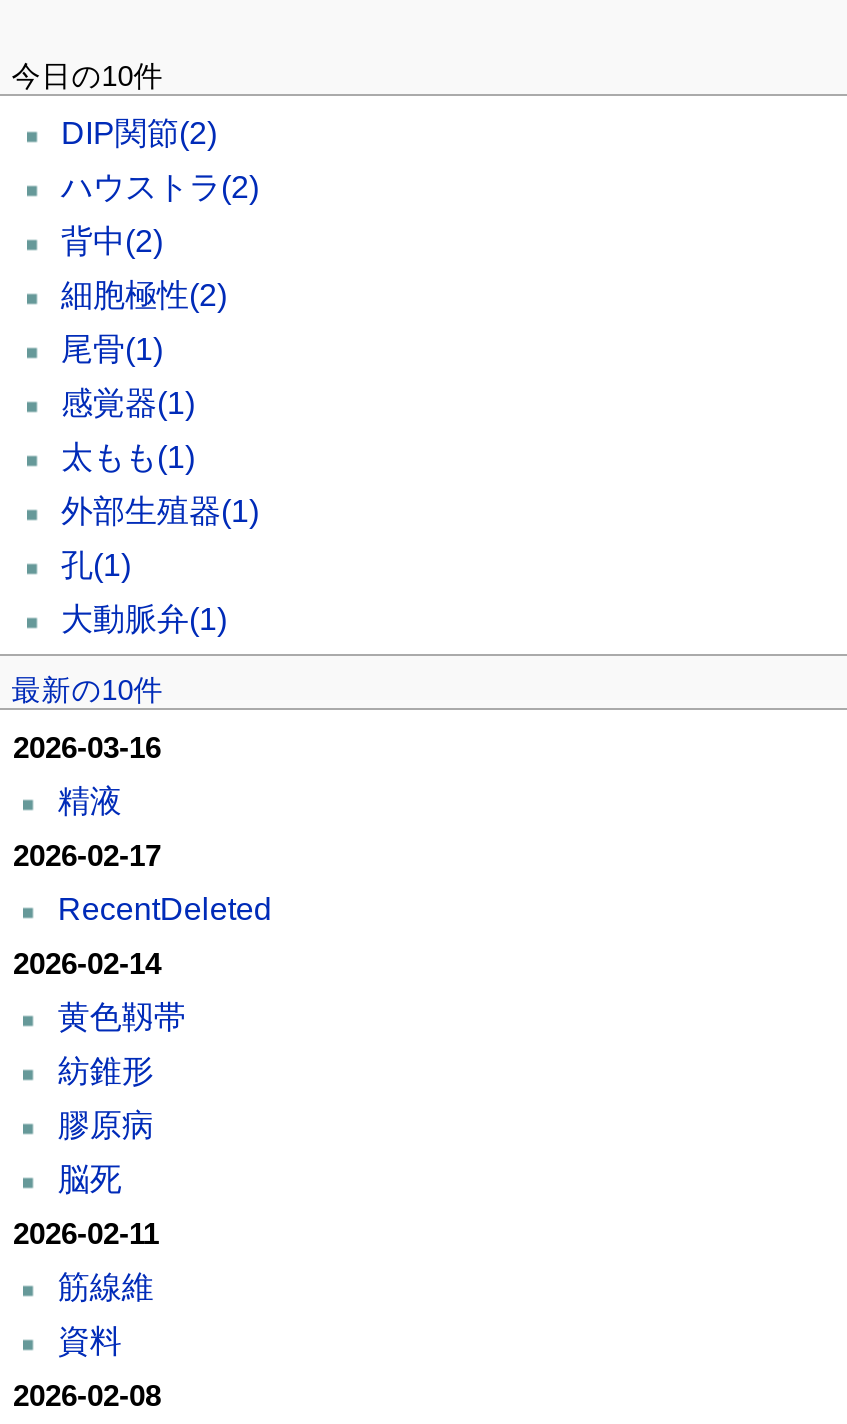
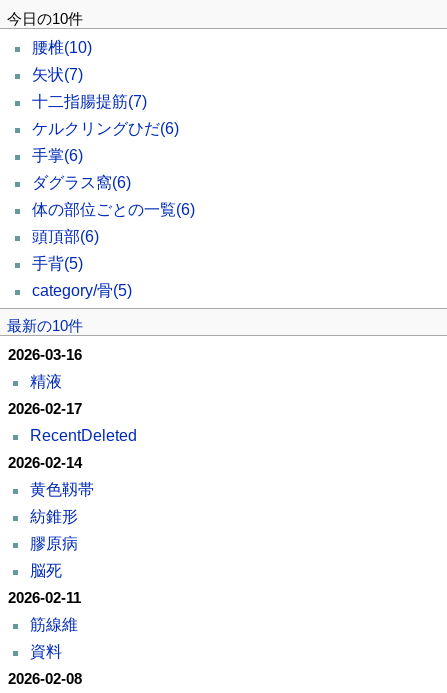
[61,115,217,149] DIP関節(2) -> [32,39,92,56] 腰椎(10)
[61,169,259,203] ハウストラ(2) -> [32,66,83,83] 矢状(7)
[61,223,163,257] 背中(2) -> [32,93,147,110] 十二指腸提筋(7)
[61,277,227,311] 細胞極性(2) -> [32,120,179,137] ケルクリングひだ(6)
[61,331,163,365] 尾骨(1) -> [32,147,83,164] 手掌(6)
[61,385,195,419] 感覚器(1) -> [32,174,131,191] ダグラス窩(6)
[61,439,195,473] 太もも(1) -> [32,201,195,218] 体の部位ごとの一覧(6)
[61,493,259,527] 外部生殖器(1) -> [32,228,99,245] 頭頂部(6)
[61,547,131,581] 孔(1) -> [32,255,83,272] 手背(5)
[61,601,227,635] 大動脈弁(1) -> [32,282,132,299] category/骨(5)

